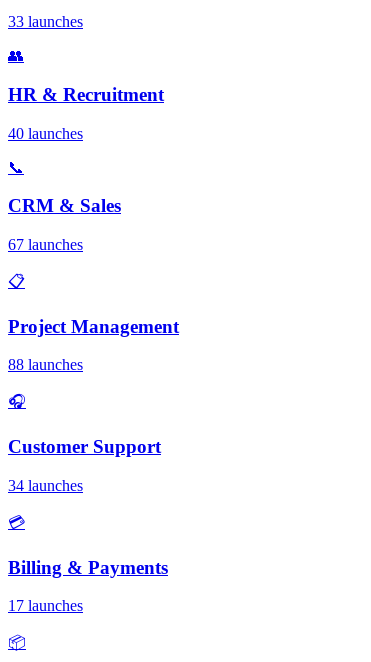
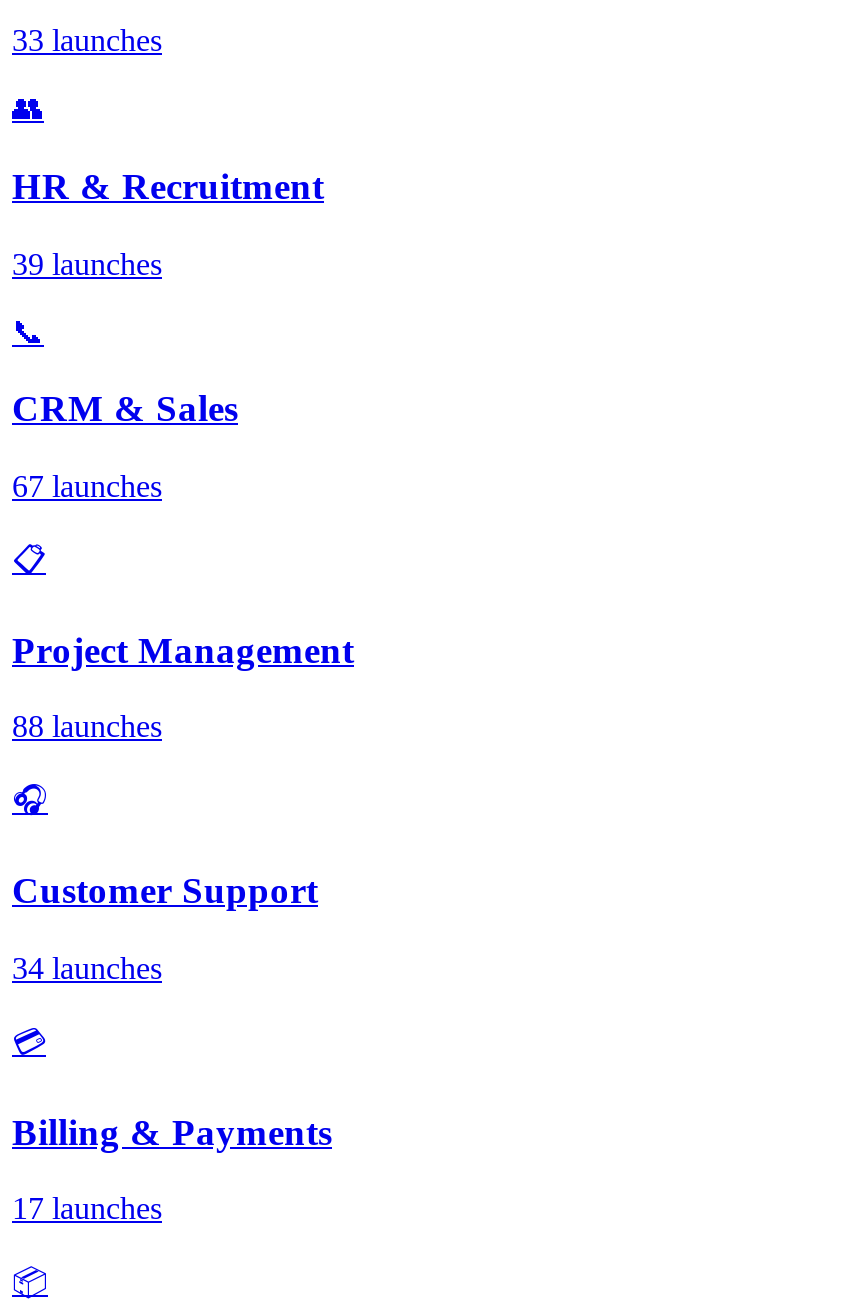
[8,125,83,142] 40 launches -> [12,246,162,280] 39 launches

